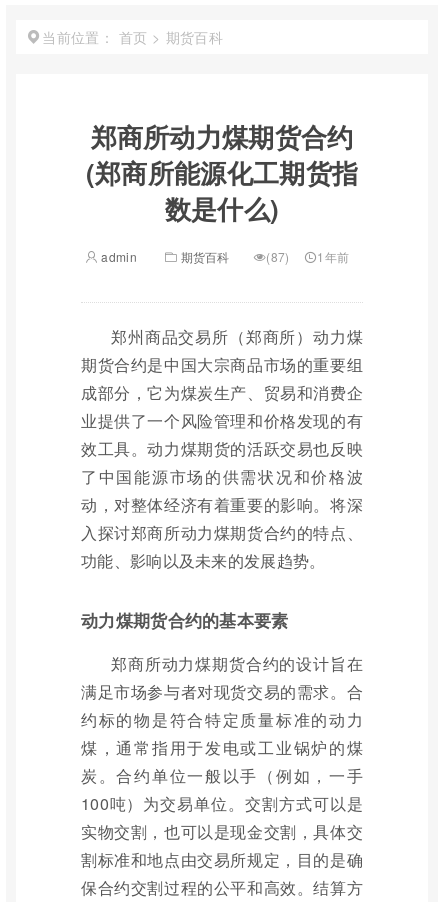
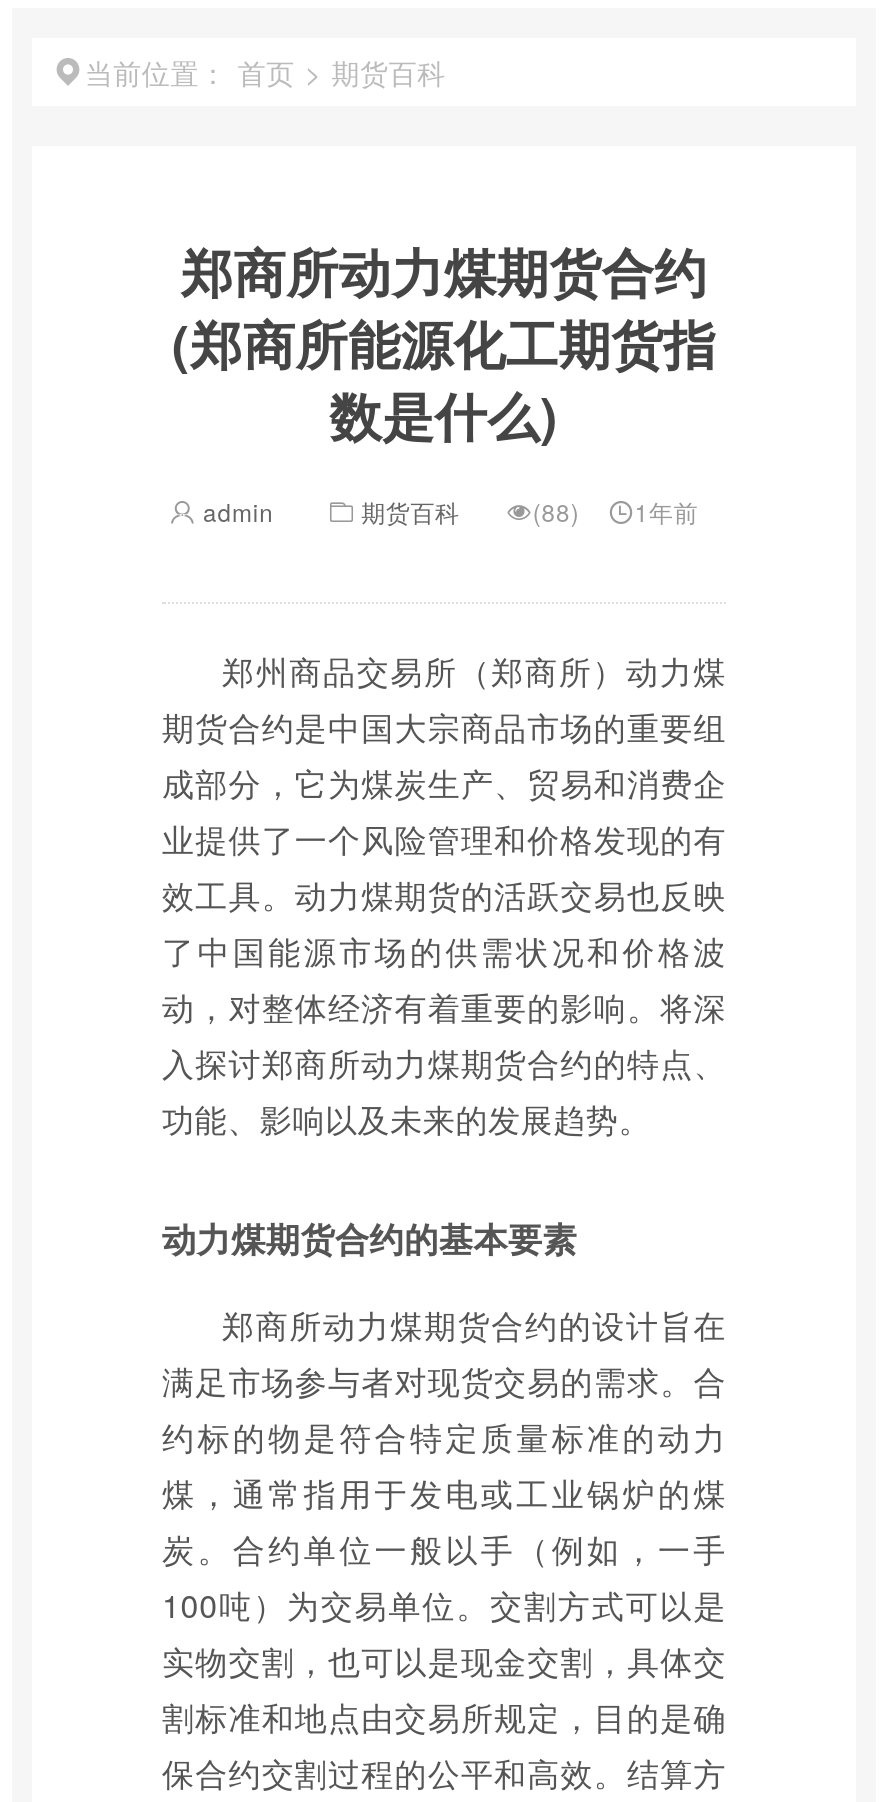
[266,248,349,265] (87) 1年前 -> [533,494,698,528] (88) 1年前

